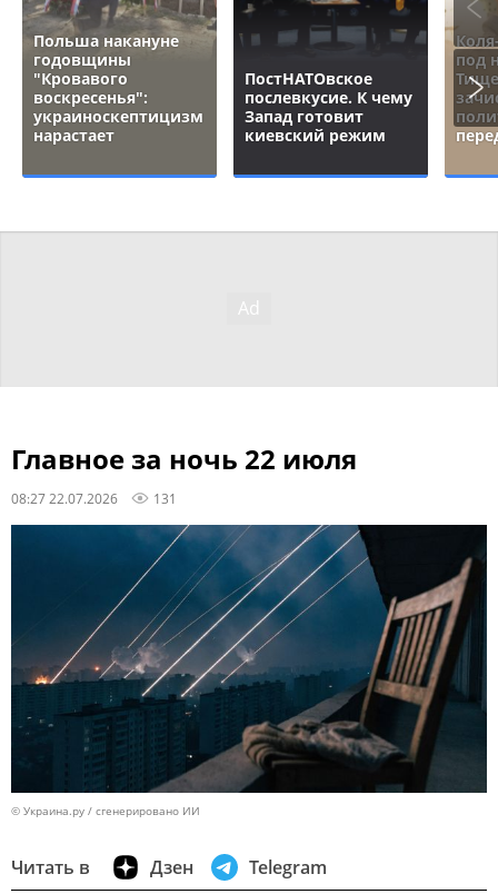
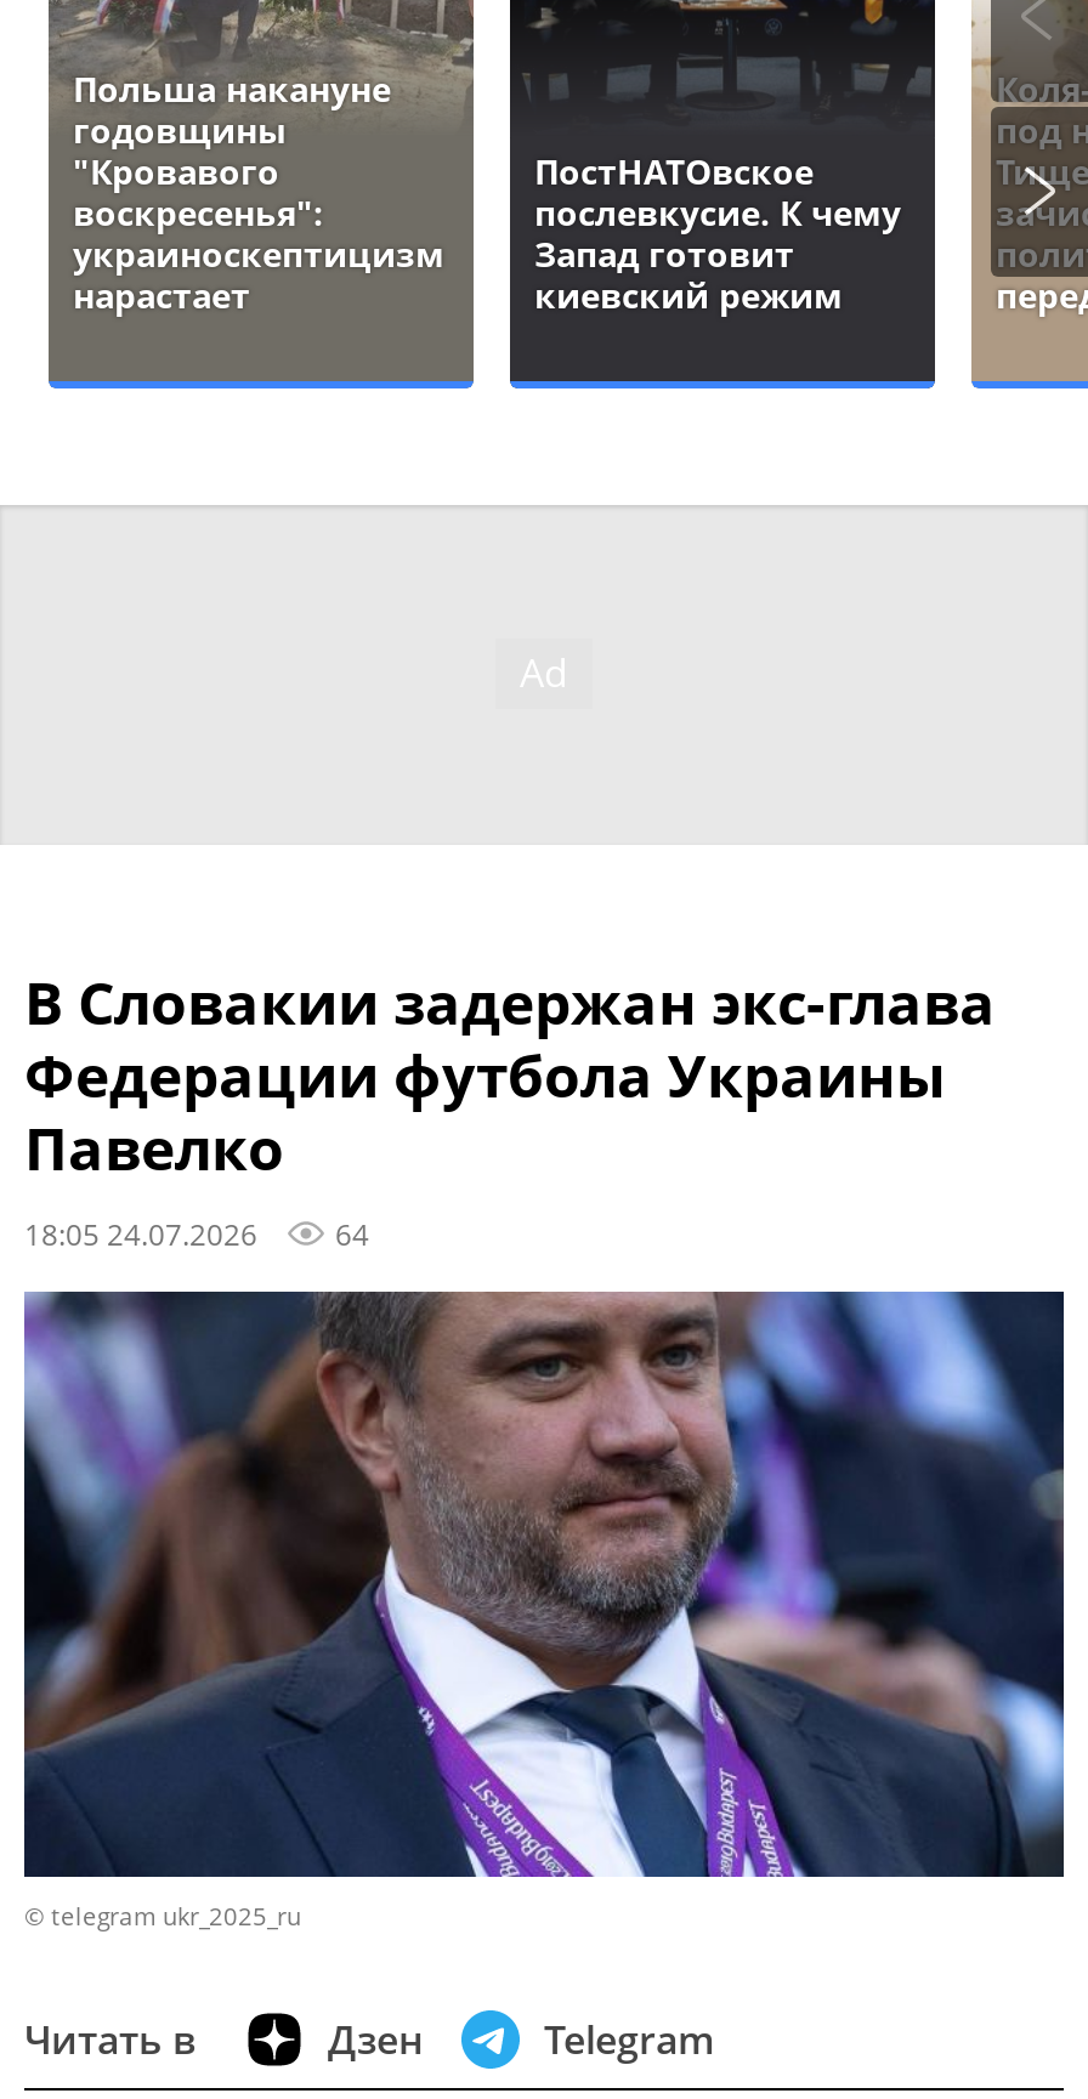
[11,441,357,507] Главное за ночь 22 июля | 08:27 22.07.2026 | 131 -> [24,962,996,1253] В Словакии задержан экс-глава | Федерации футбола Украины | Павелко | 18:05 24.07.2026 | 64
[11,524,485,818] [image] | © Украина.ру / сгенерировано ИИ -> [22,1289,1066,1933] [image] | © telegram ukr_2025_ru

